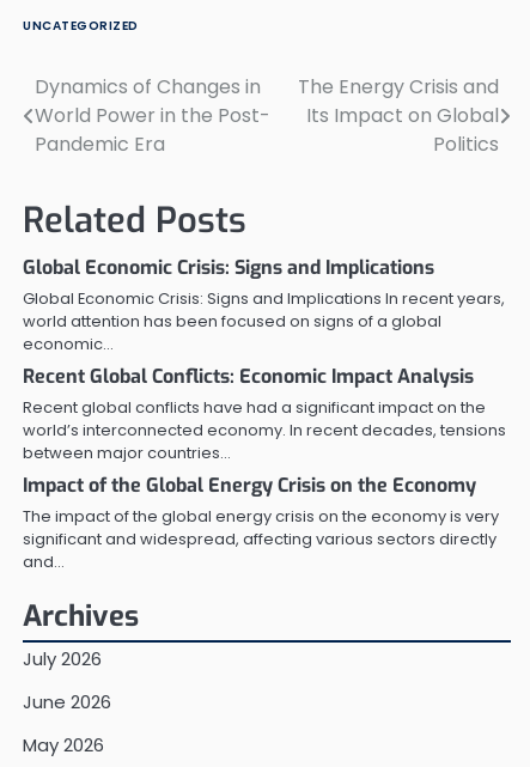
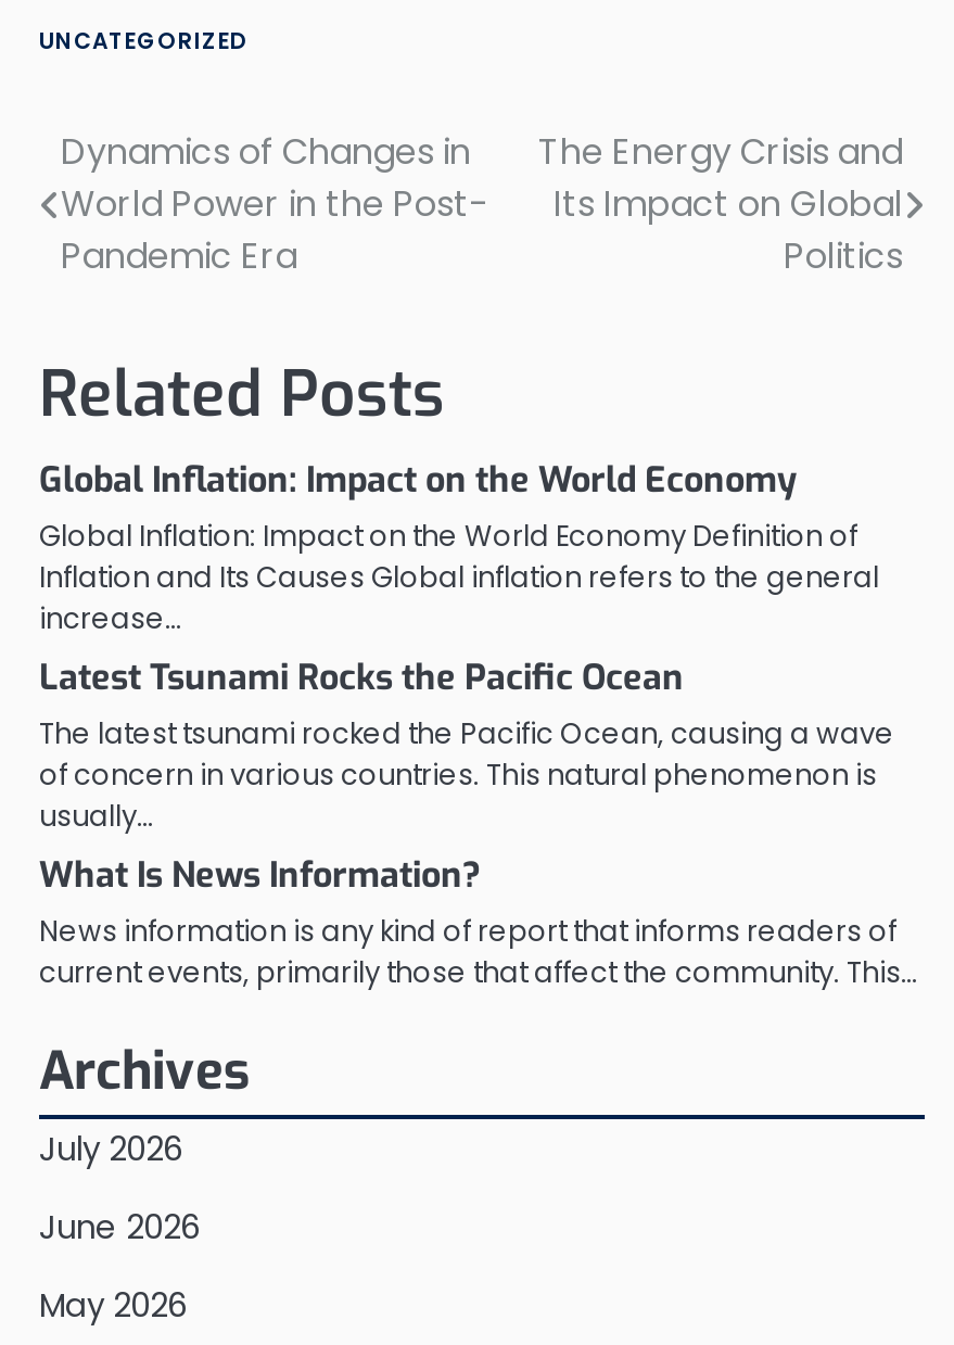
[23,255,506,573] Global Economic Crisis: Signs and Implications | Global Economic Crisis: Signs and Implications In recent years, | world attention has been focused on signs of a global | economic… | Recent Global Conflicts: Economic Impact Analysis | Recent global conflicts have had a significant impact on the | world’s interconnected economy. In recent decades, tensions | between major countries… | Impact of the Global Energy Crisis on the Economy | The impact of the global energy crisis on the economy is very | significant and widespread, affecting various sectors directly | and… -> [39,457,920,994] Global Inflation: Impact on the World Economy | Global Inflation: Impact on the World Economy Definition of | Inflation and Its Causes Global inflation refers to the general | increase… | Latest Tsunami Rocks the Pacific Ocean | The latest tsunami rocked the Pacific Ocean, causing a wave | of concern in various countries. This natural phenomenon is | usually… | What Is News Information? | News information is any kind of report that informs readers of | current events, primarily those that affect the community. This…

